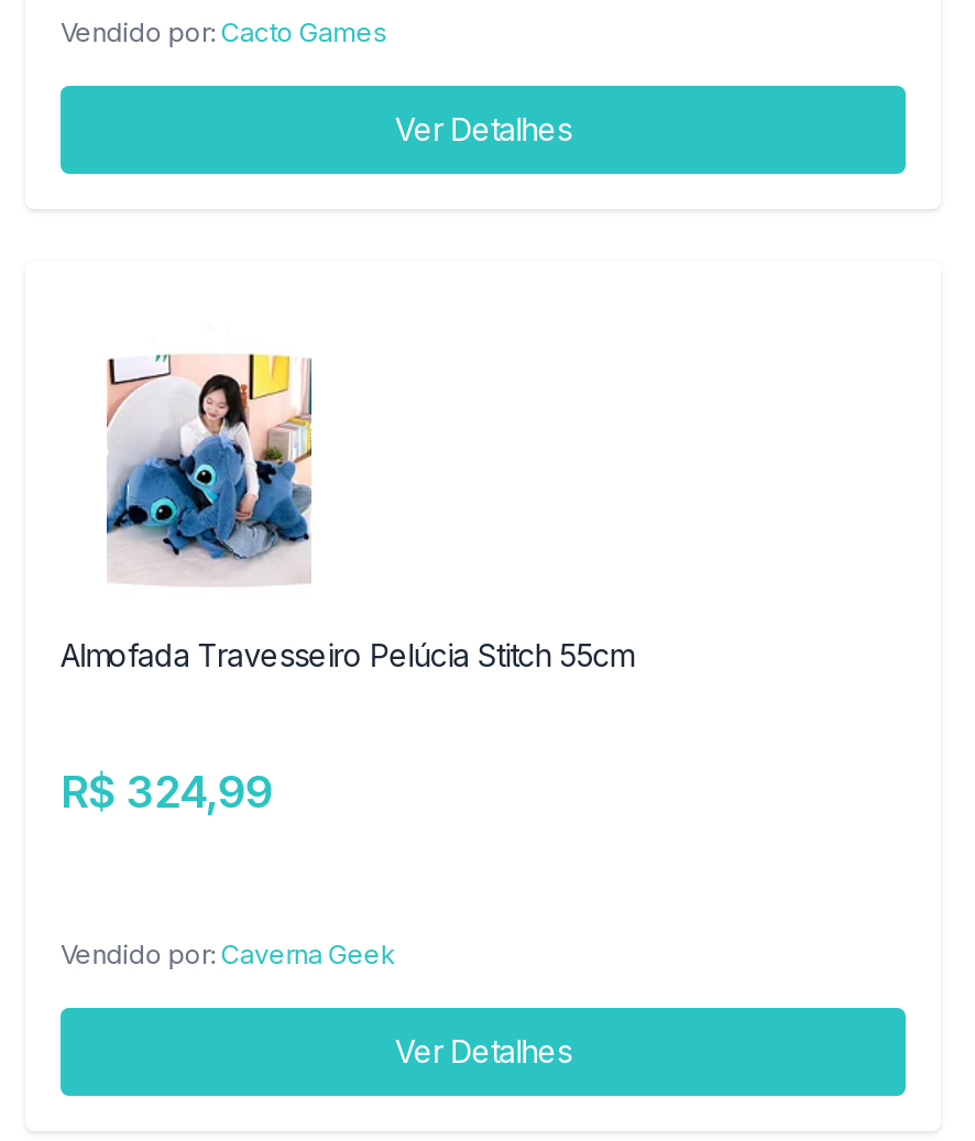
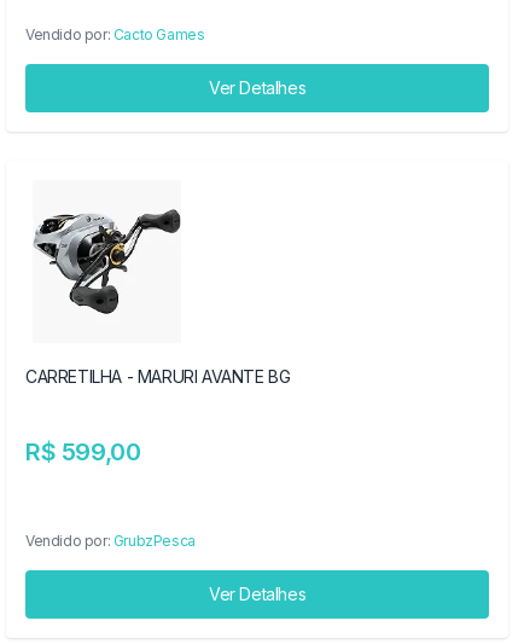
[61,350,633,673] [image] | Almofada Travesseiro Pelúcia Stitch 55cm -> [25,208,290,387] [image] | CARRETILHA - MARURI AVANTE BG
[61,766,273,819] R$ 324,99 -> [25,437,141,466] R$ 599,00
[61,937,395,970] Vendido por: Caverna Geek -> [25,532,195,550] Vendido por: GrubzPesca

